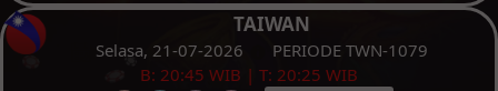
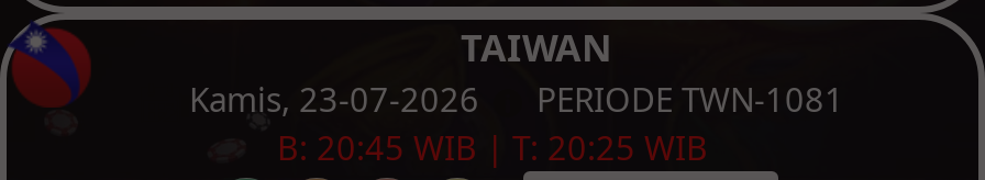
[95,39,427,61] Selasa, 21-07-2026 | PERIODE TWN-1079 -> [189,76,844,120] Kamis, 23-07-2026 | PERIODE TWN-1081

